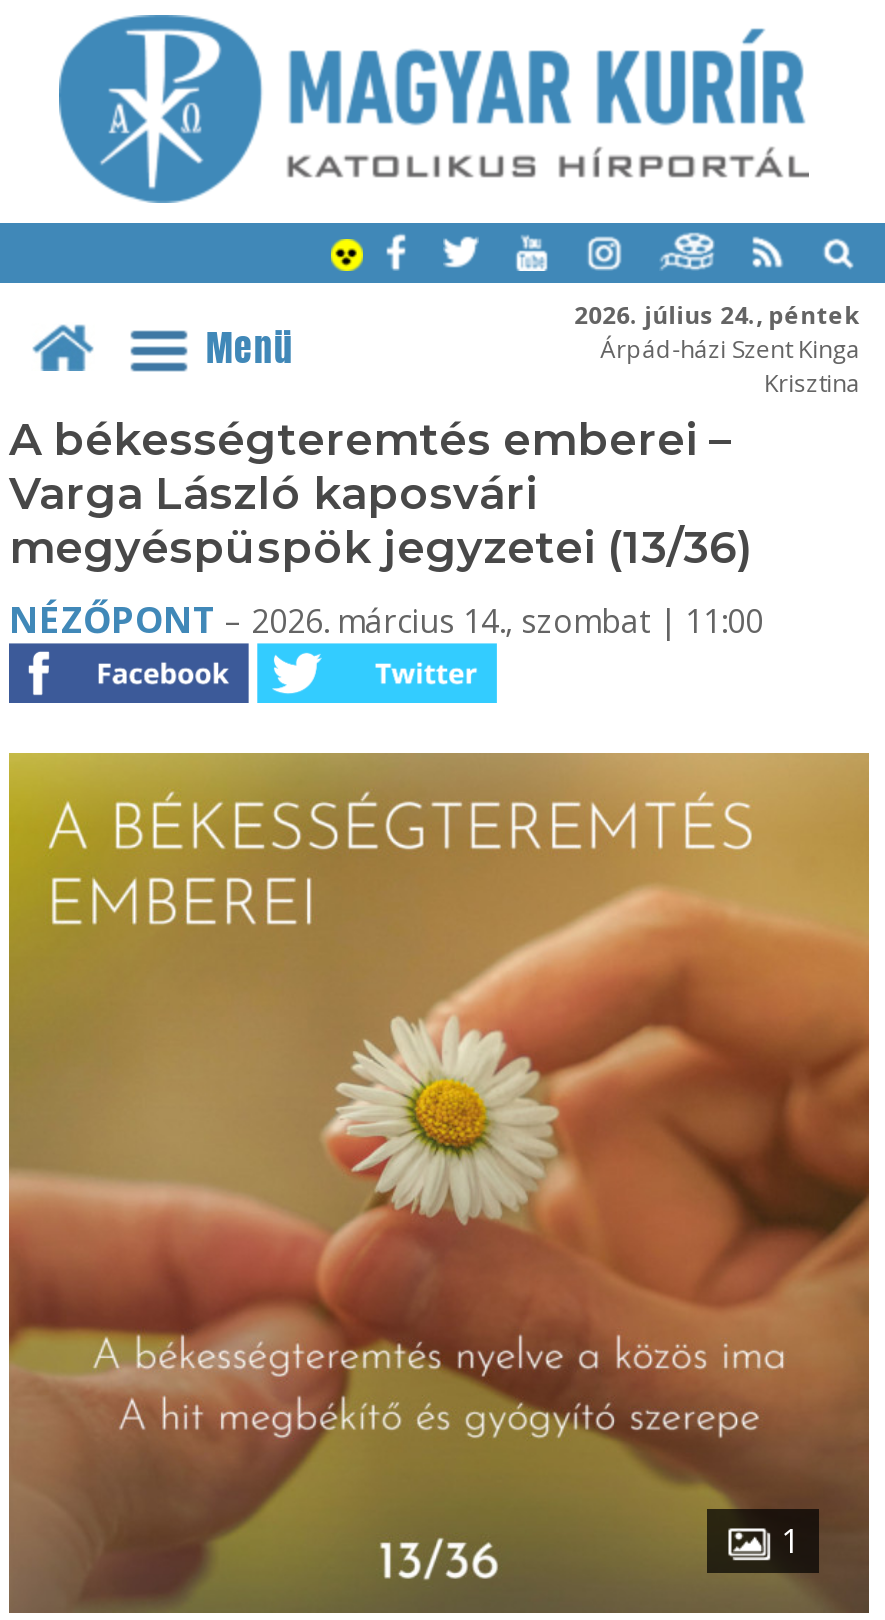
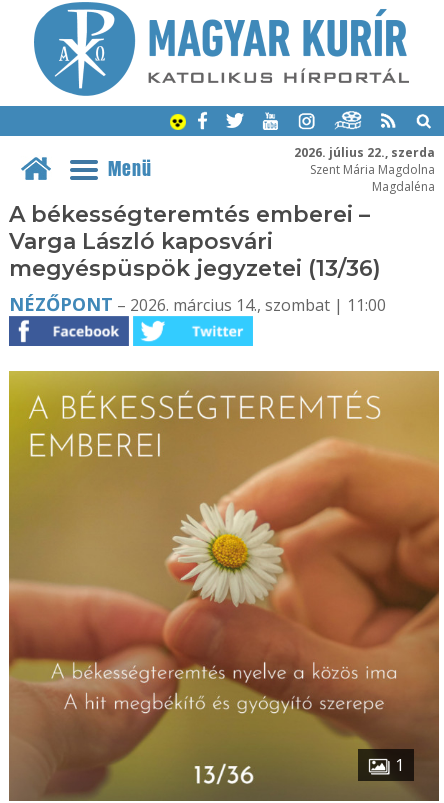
[574,297,860,399] 2026. július 24., péntek | Árpád-házi Szent Kinga | Krisztina -> [294,143,435,194] 2026. július 22., szerda | Szent Mária Magdolna | Magdaléna

